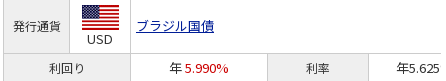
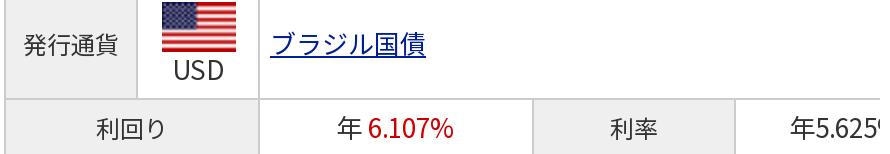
[169,57,229,76] 年5.990% -> [336,107,456,145] 年6.107%

